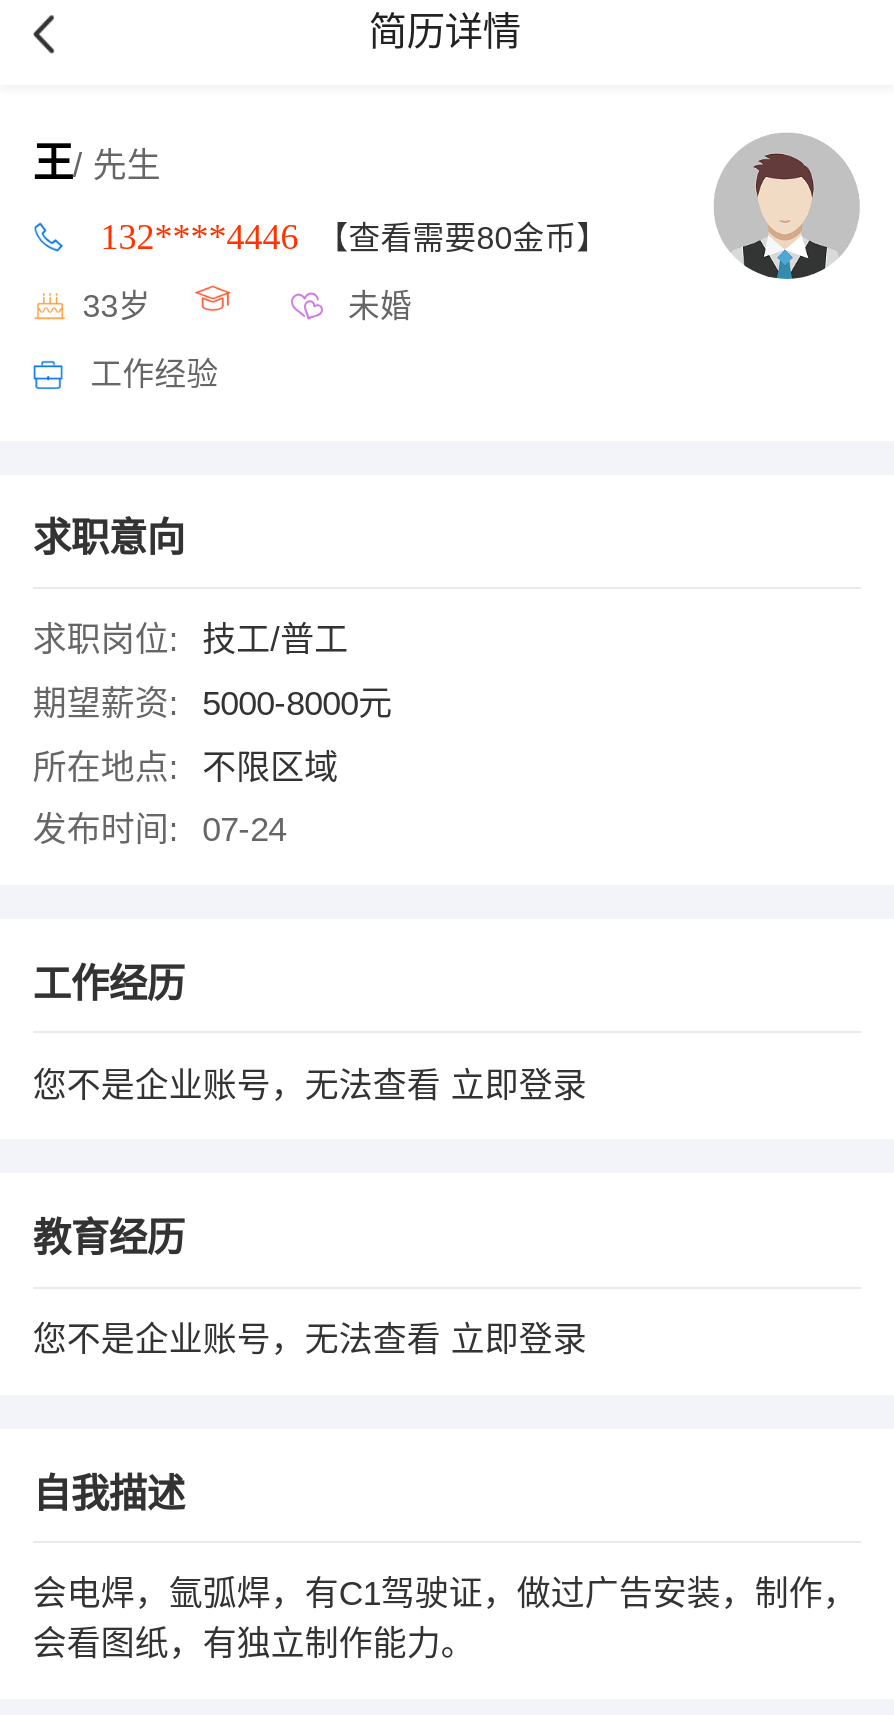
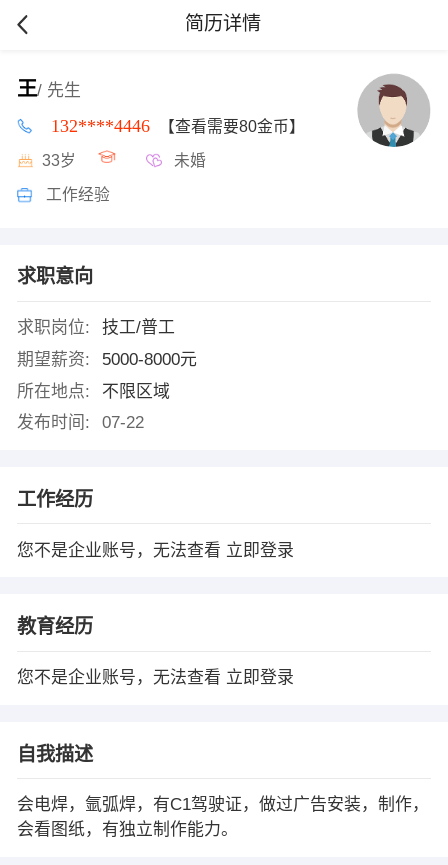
[33,812,286,850] 发布时间: 07-24 -> [17,413,144,432] 发布时间: 07-22

